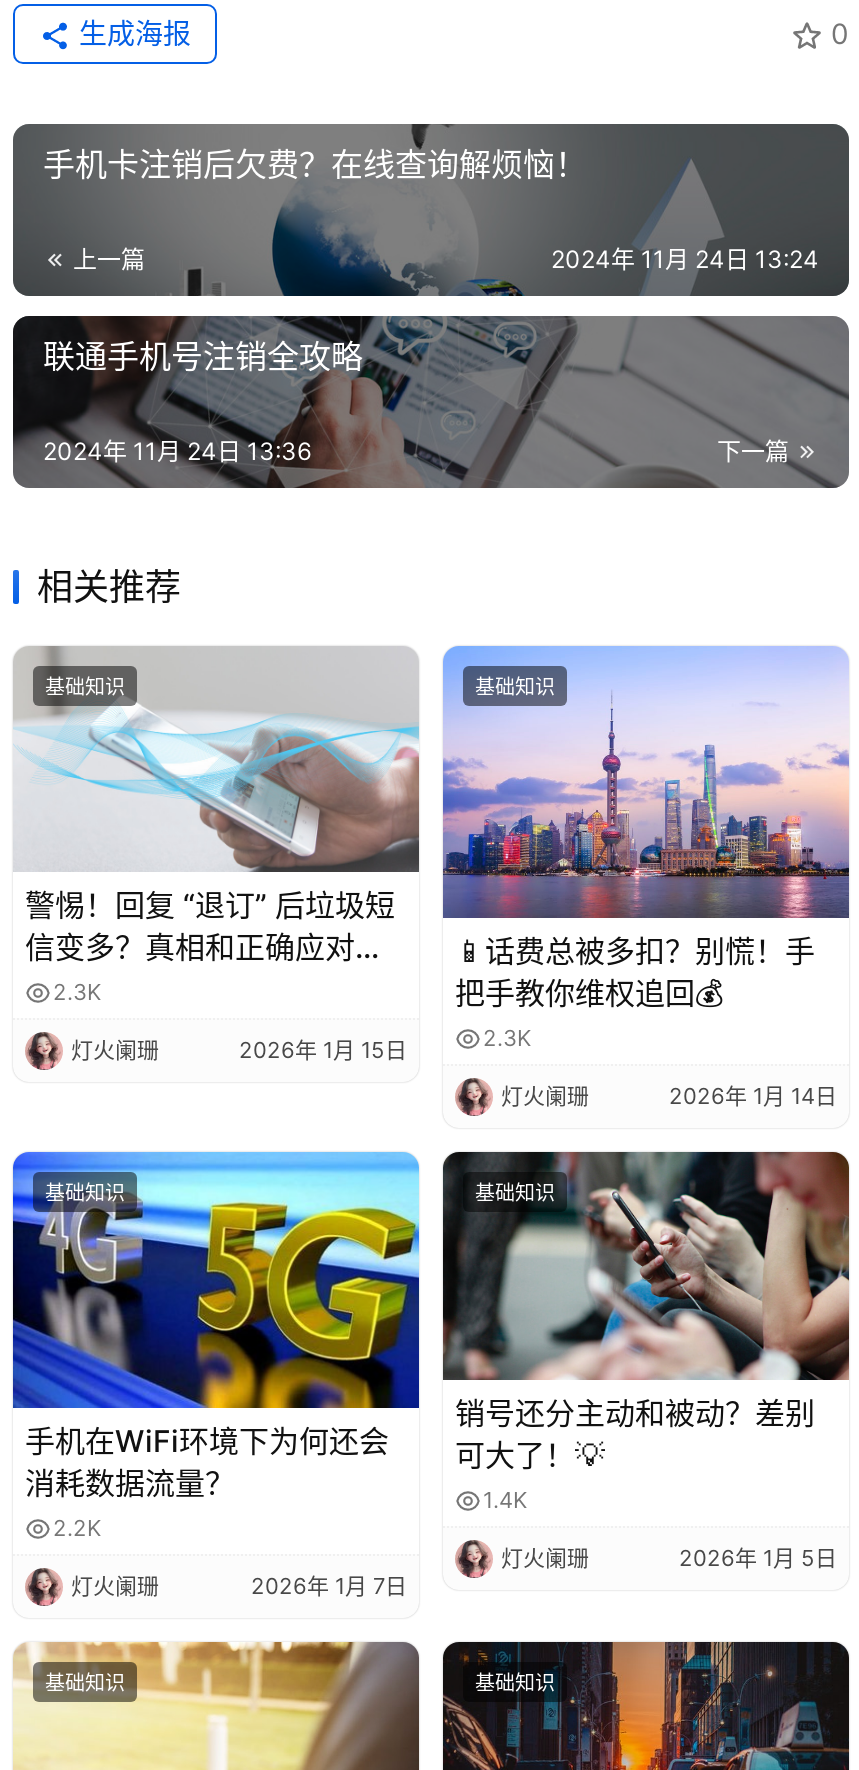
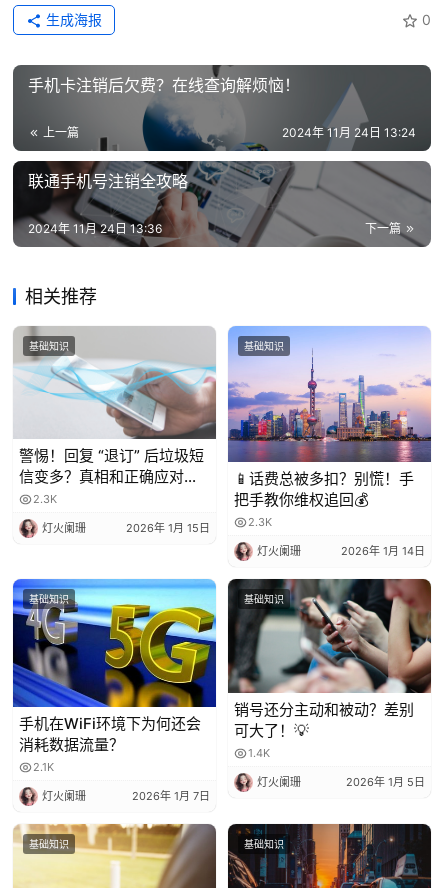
[53,1514,101,1542] 2.2K -> [33,760,54,774] 2.1K

